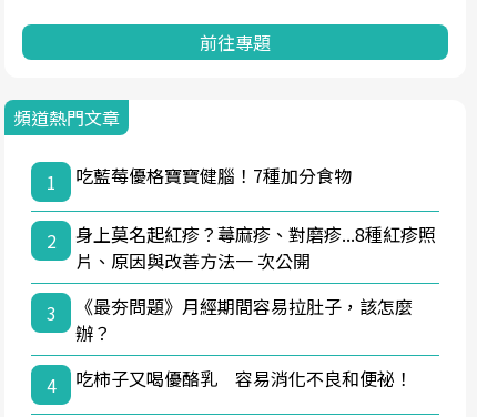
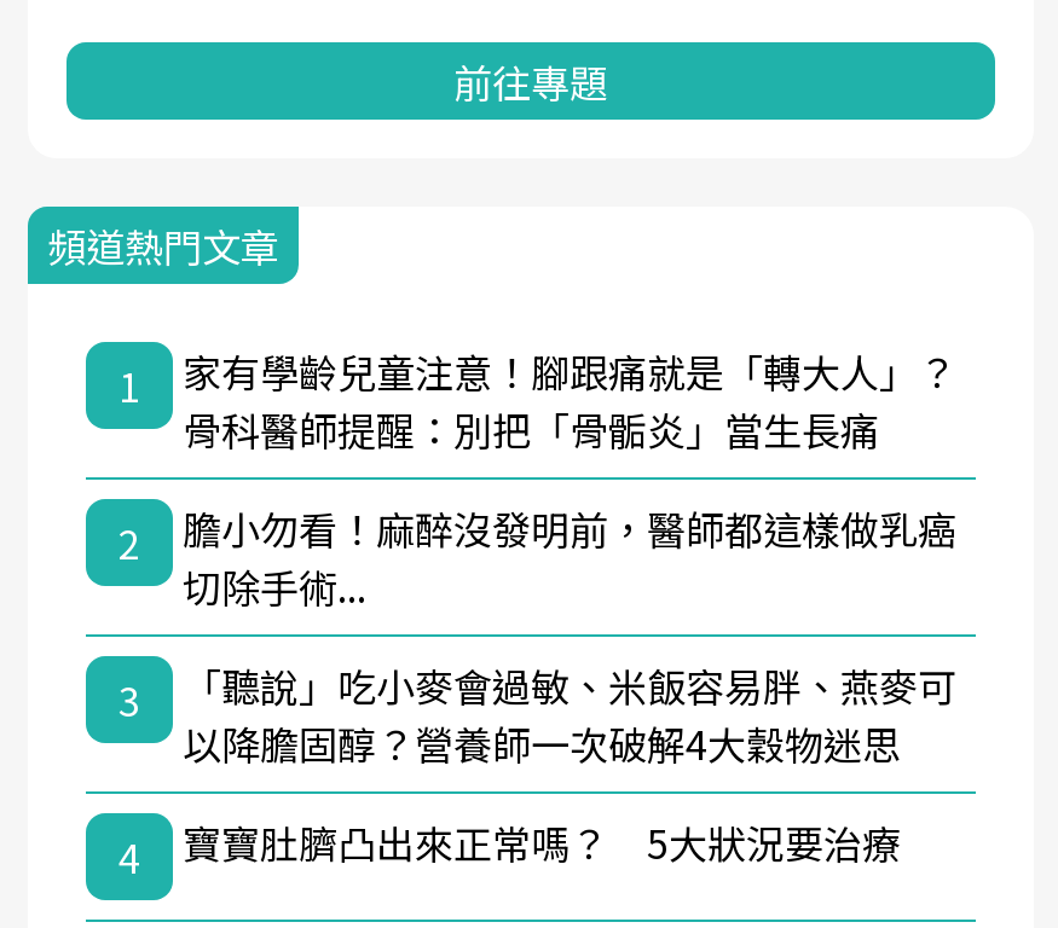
[75,161,352,188] 吃藍莓優格寶寶健腦！7種加分食物 -> [183,341,956,457] 家有學齡兒童注意！腳跟痛就是「轉大人」？ | 骨科醫師提醒：別把「骨骺炎」當生長痛
[75,220,436,273] 身上莫名起紅疹？蕁麻疹、對磨疹...8種紅疹照 | 片、原因與改善方法一 次公開 -> [183,498,956,614] 膽小勿看！麻醉沒發明前，醫師都這樣做乳癌 | 切除手術...
[75,292,413,345] 《最夯問題》月經期間容易拉肚子，該怎麼 | 辦？ -> [183,655,956,771] 「聽說」吃小麥會過敏、米飯容易胖、燕麥可 | 以降膽固醇？營養師一次破解4大穀物迷思
[75,364,413,391] 吃柿子又喝優酪乳 容易消化不良和便祕！ -> [183,812,901,870] 寶寶肚臍凸出來正常嗎？ 5大狀況要治療

